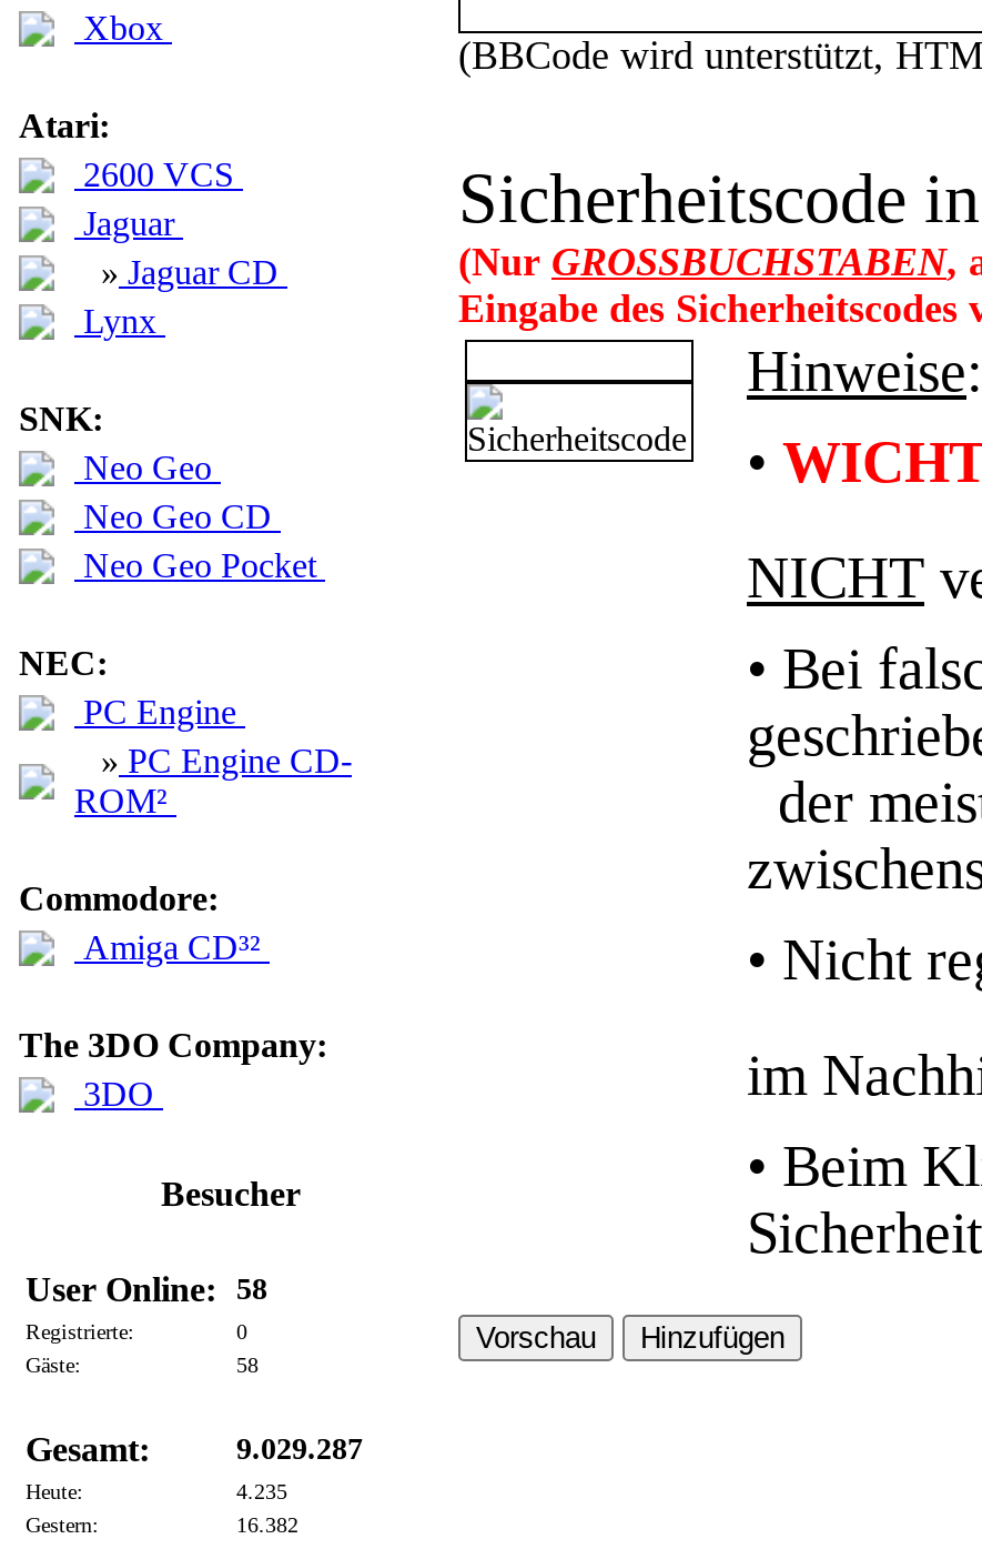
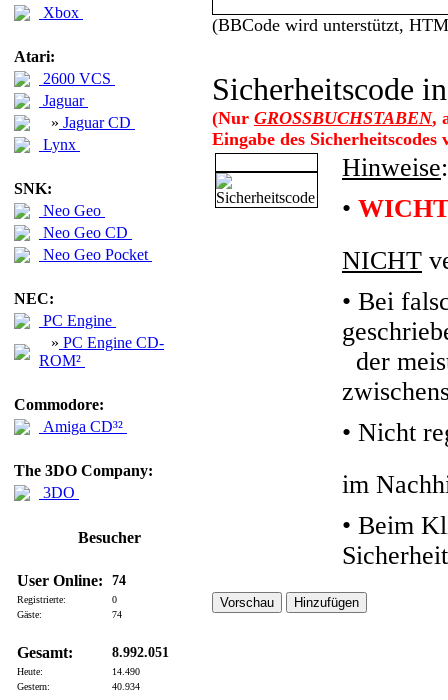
[26,1270,267,1308] User Online: 58 -> [17,572,126,589] User Online: 74
[236,1352,259,1377] 58 -> [112,609,122,620] 74
[236,1432,363,1466] 9.029.287 -> [112,645,169,660] 8.992.051
[236,1479,287,1503] 4.235 -> [112,666,140,677] 14.490
[236,1512,298,1537] 16.382 -> [112,681,140,692] 40.934

